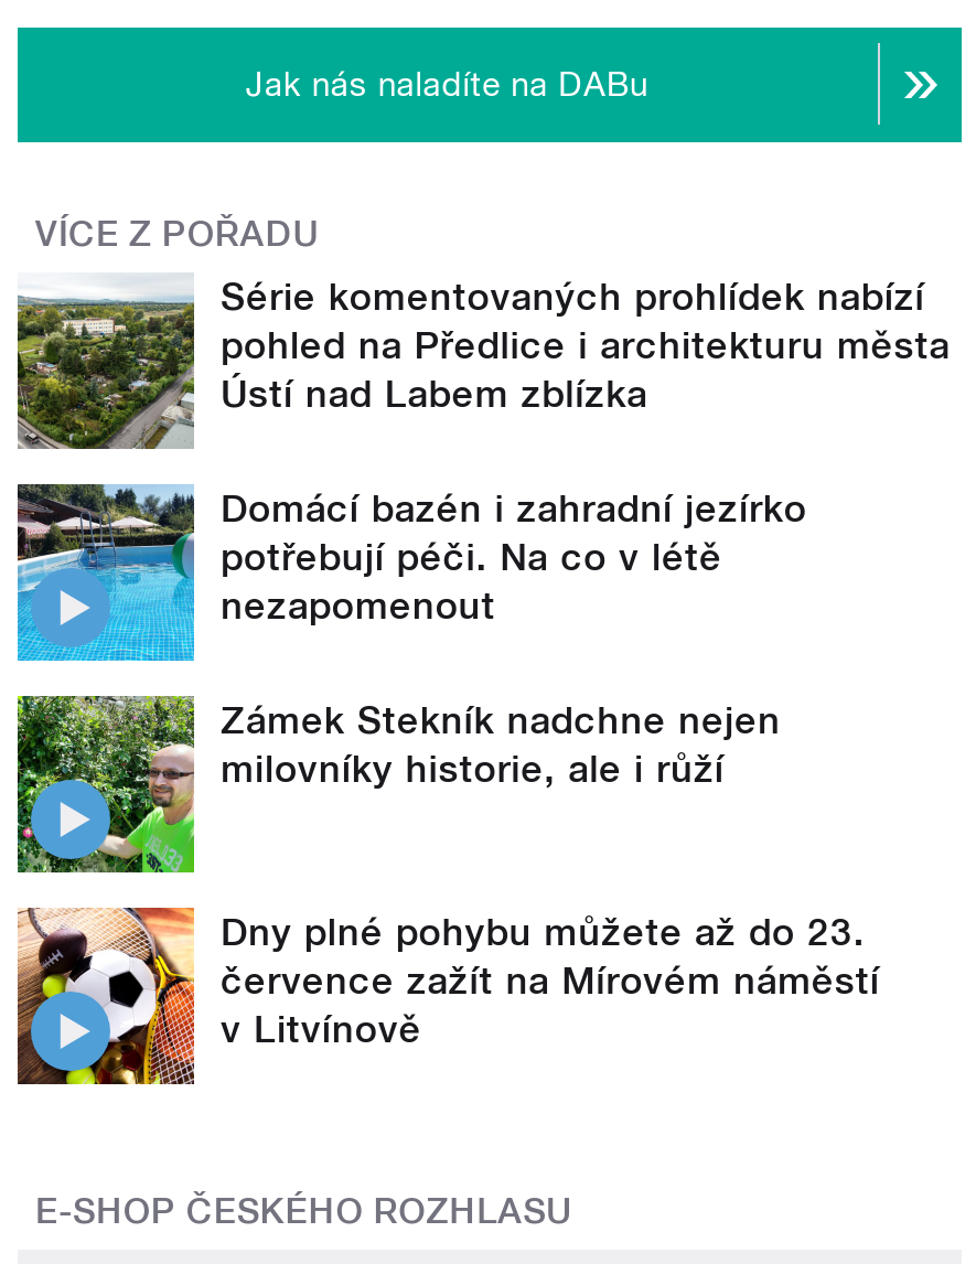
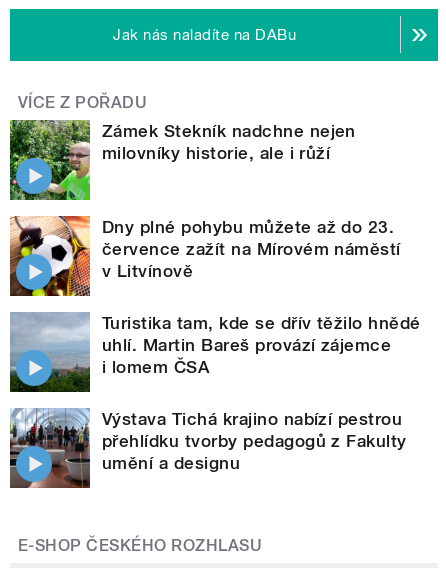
[18,274,950,627] [image] | Série komentovaných prohlídek nabízí | pohled na Předlice i architekturu města | Ústí nad Labem zblízka | Domácí bazén i zahradní jezírko | potřebují péči. Na co v létě | nezapomenout -> none
[15,482,196,663] [image] -> none
moved [13,692,880,1050] -> [8,118,401,281]: [image] | Zámek Stekník nadchne nejen | milovníky historie, ale i růží | Dny plné pohybu můžete až do 23. | července zažít na Mírovém náměstí | v Litvínově
none -> [9,408,89,489] [image]
none -> [10,312,421,473] [image] | Turistika tam, kde se dřív těžilo hnědé | uhlí. Martin Bareš provází zájemce | i lomem ČSA | Výstava Tichá krajino nabízí pestrou | přehlídku tvorby pedagogů z Fakulty | umění a designu

